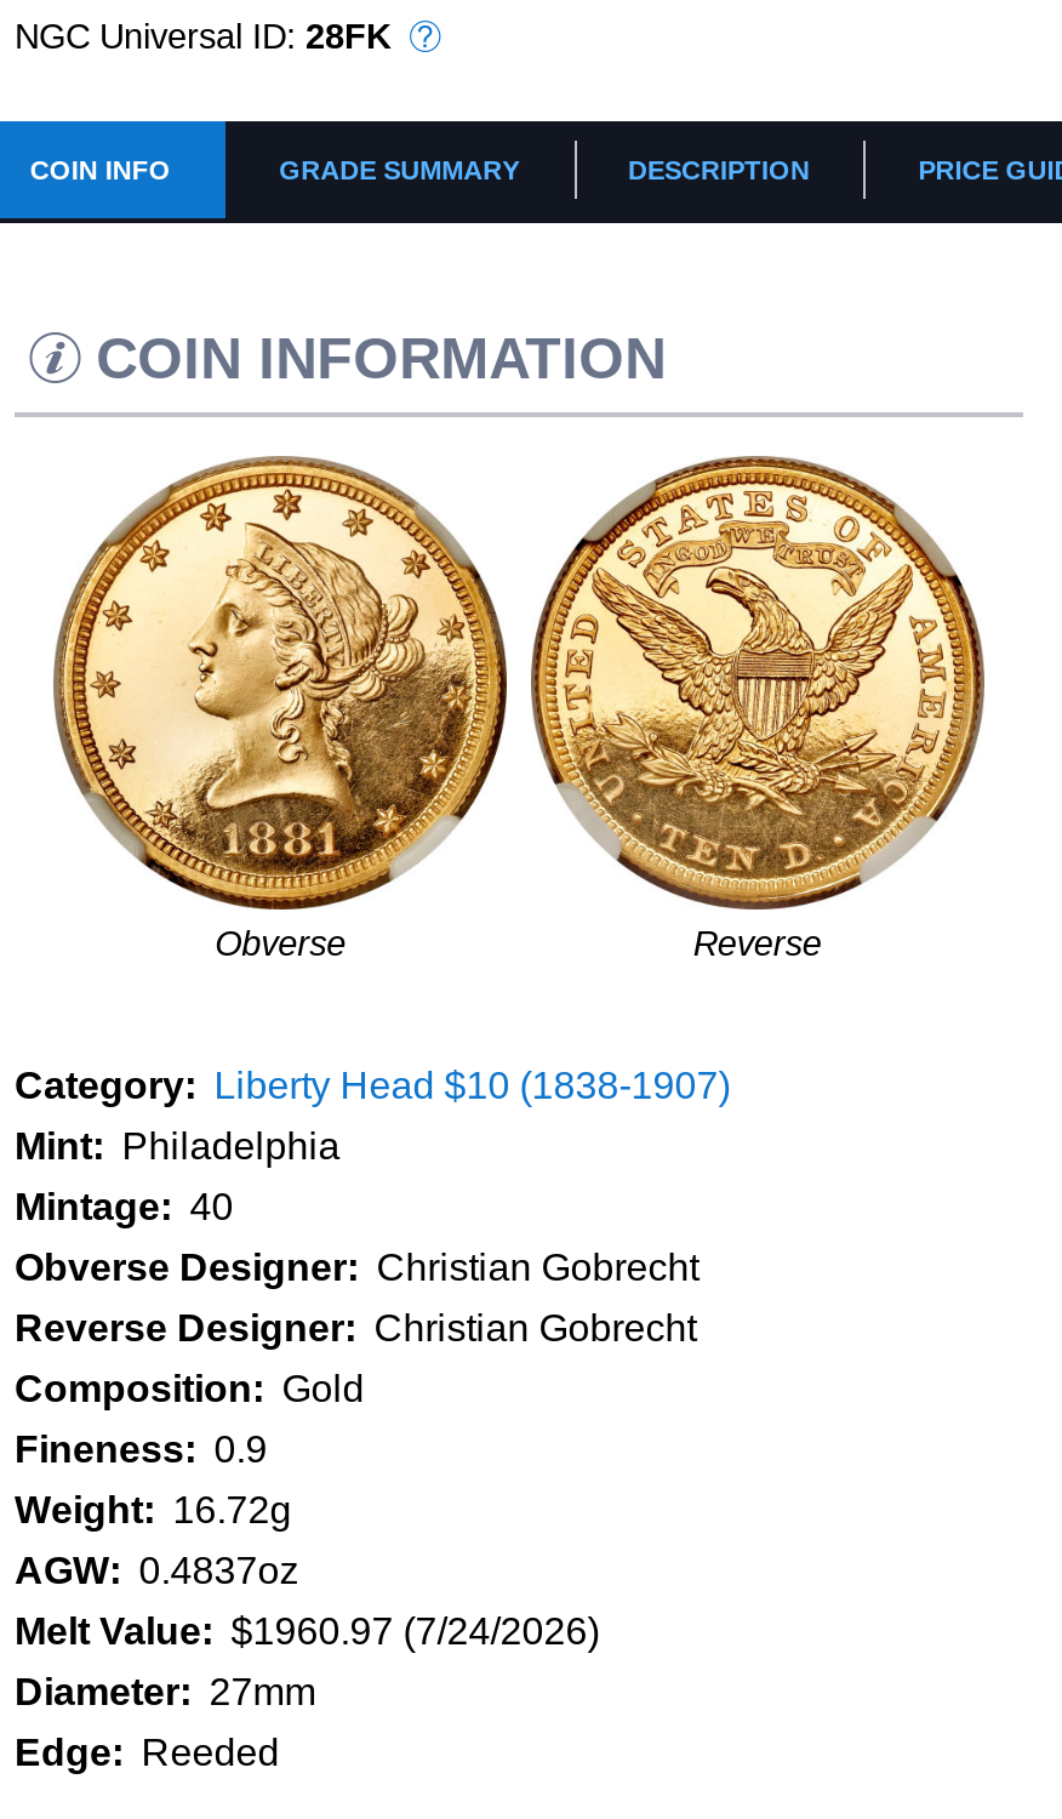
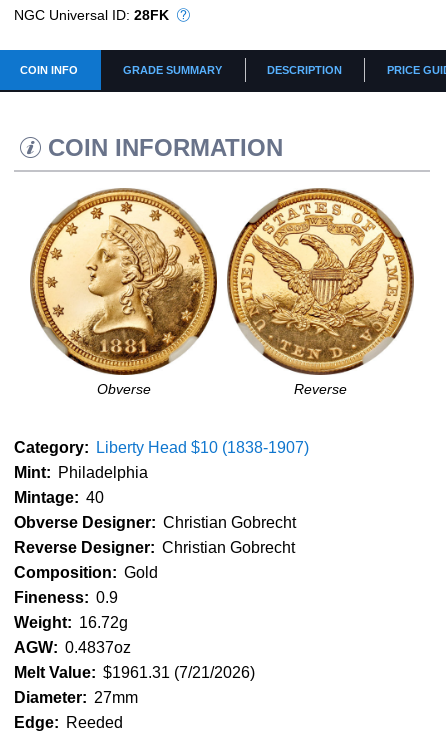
[15,1610,599,1652] Melt Value: $1960.97 (7/24/2026) -> [14,664,255,681] Melt Value: $1961.31 (7/21/2026)

